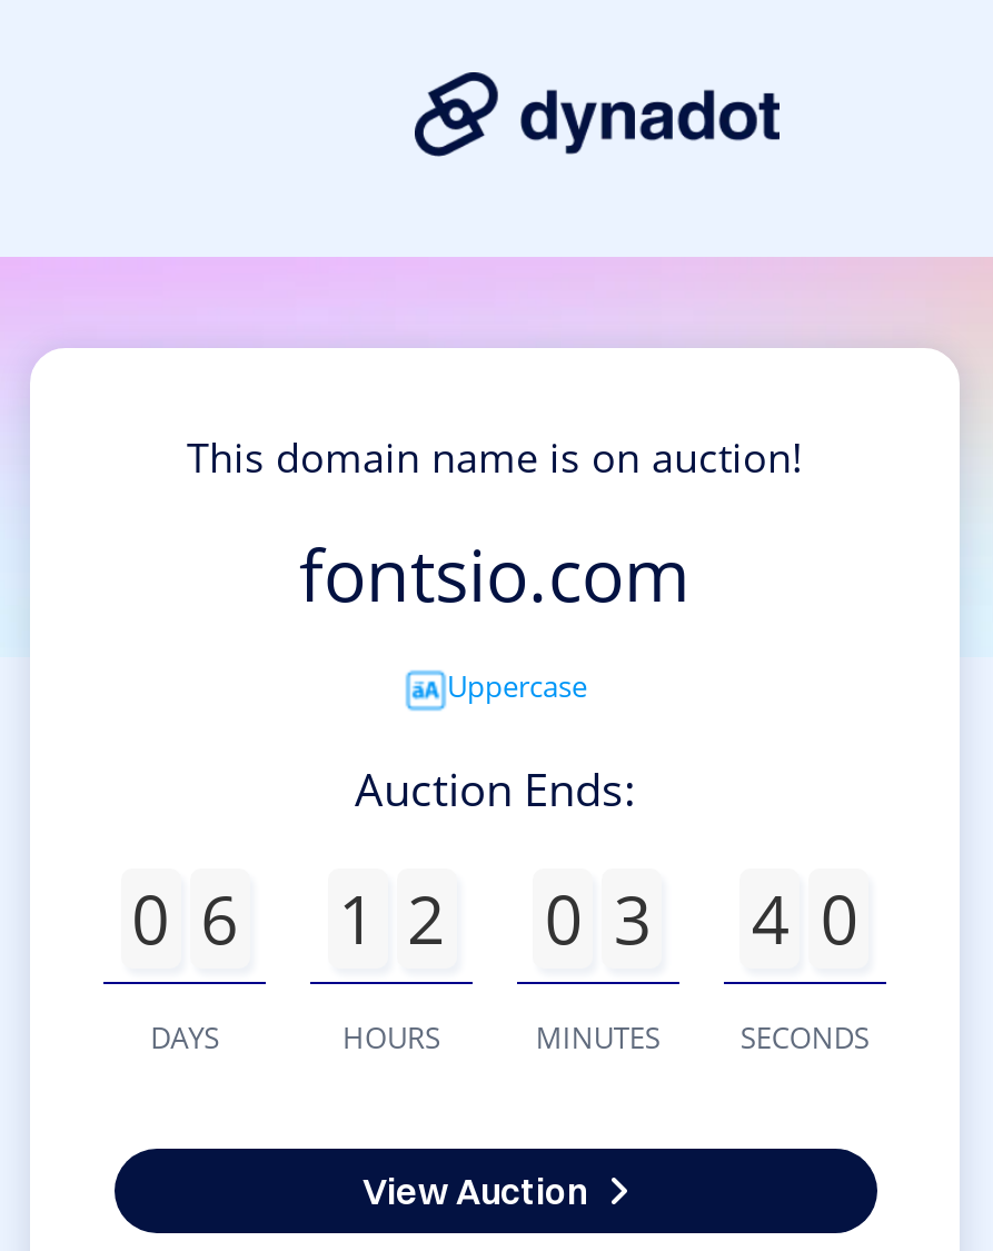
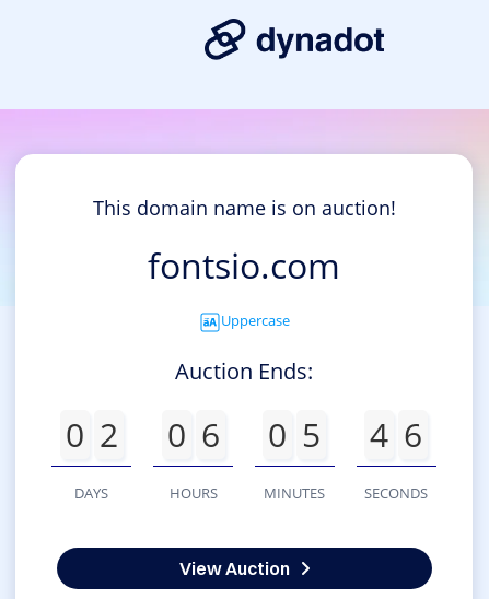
[131,873,238,964] 0 6 -> [65,412,118,457] 0 2
[338,873,445,964] 1 2 -> [167,412,219,457] 0 6
[545,873,651,964] 0 3 -> [268,412,321,457] 0 5
[751,873,858,964] 4 0 -> [370,412,423,457] 4 6

